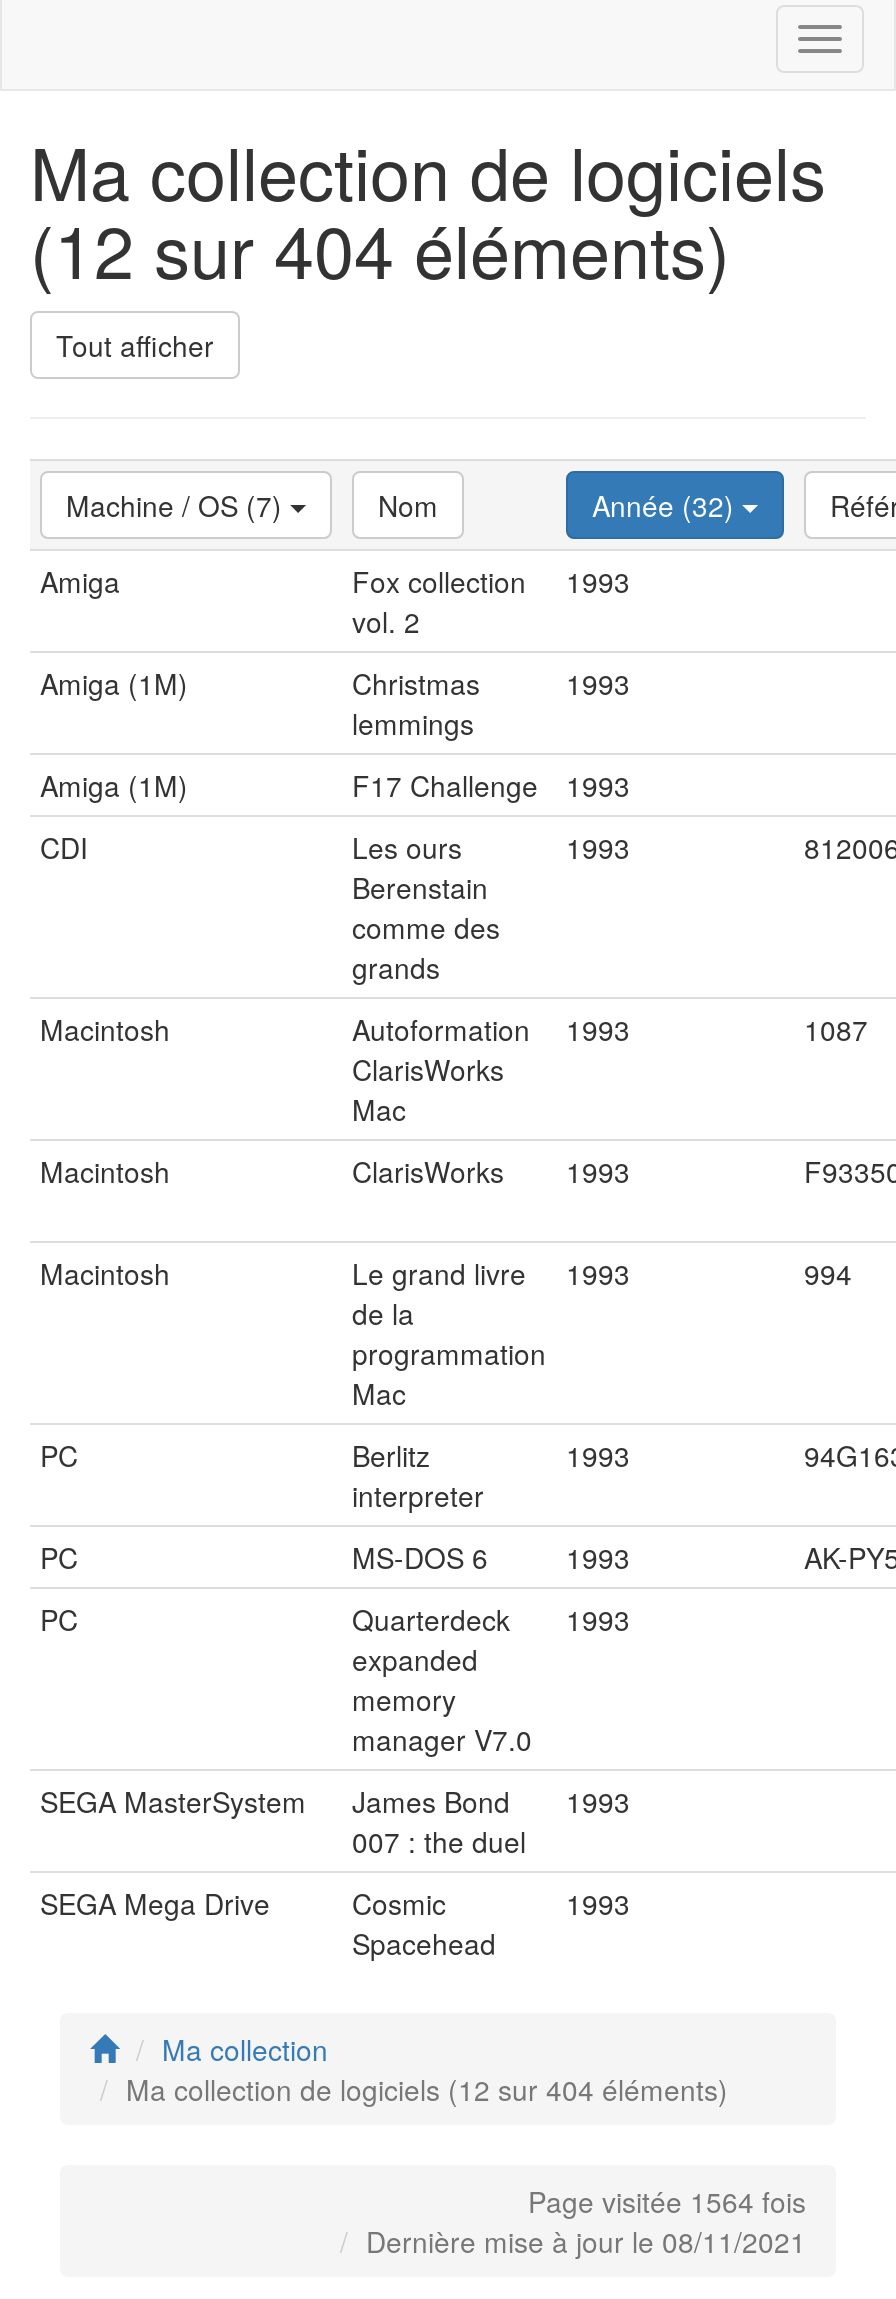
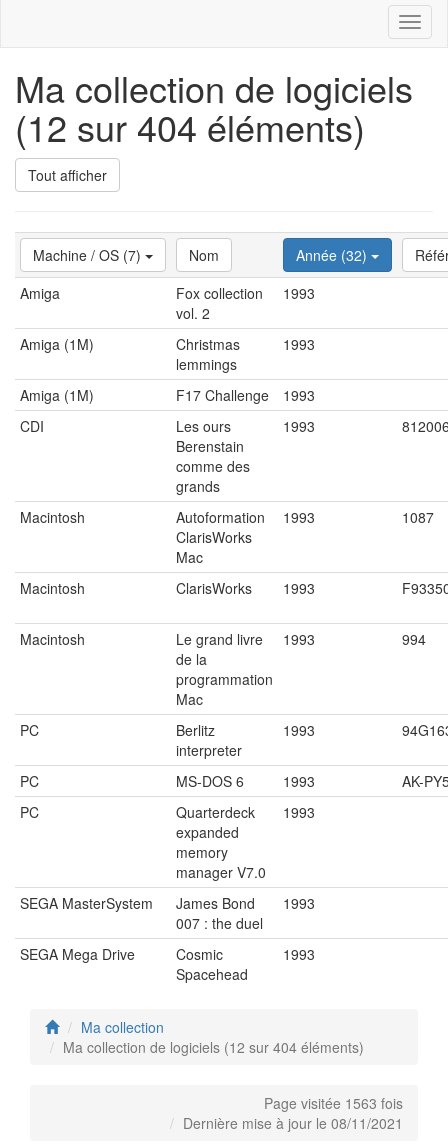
[528,2181,806,2221] Page visitée 1564 fois -> [264,1093,403,1113] Page visitée 1563 fois

